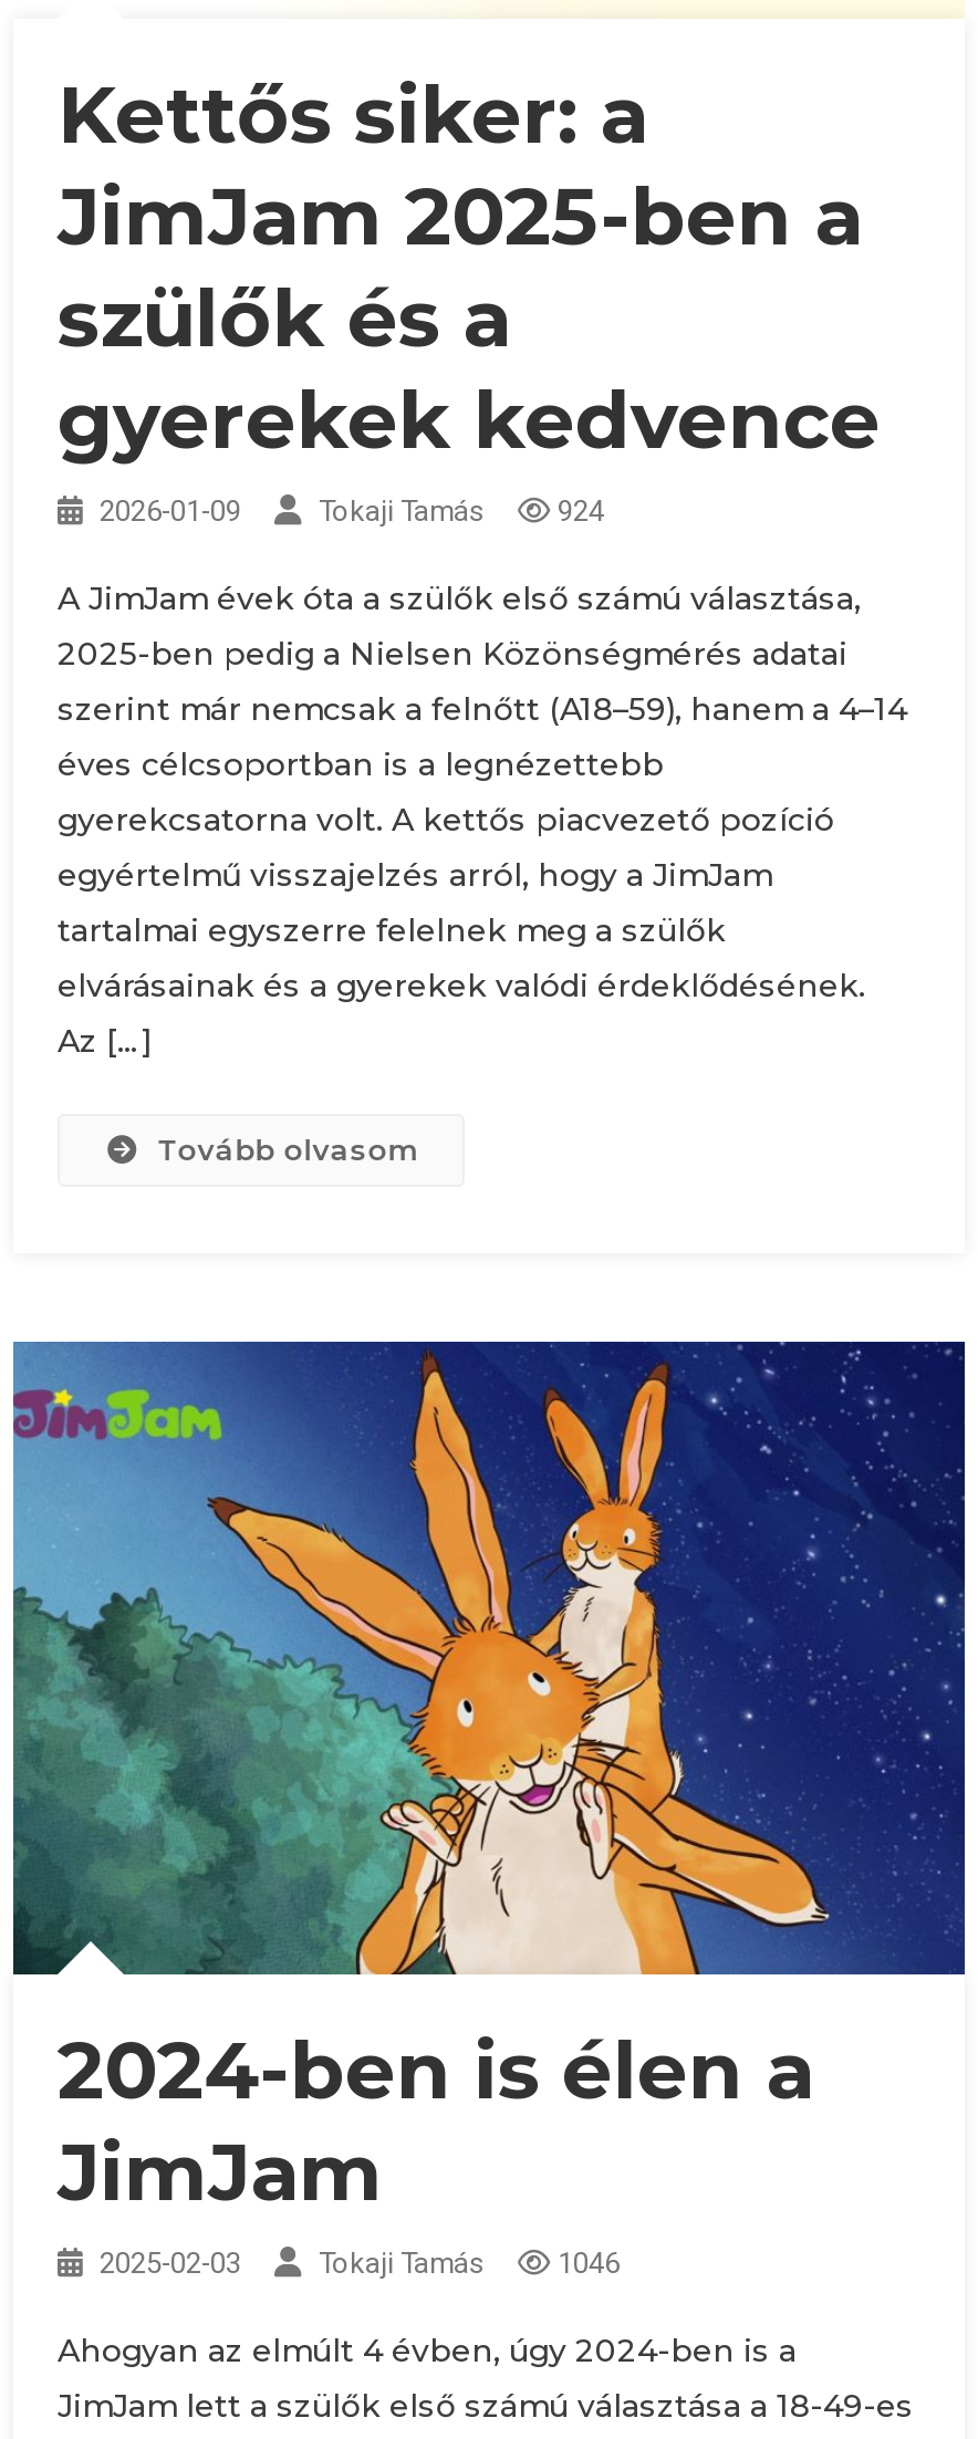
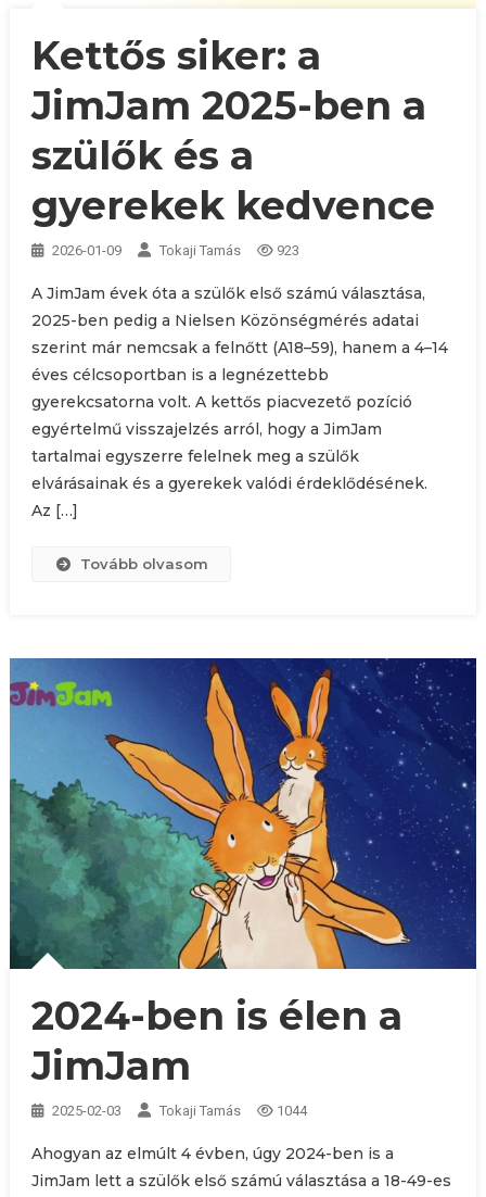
[558,494,604,527] 924 -> [277,242,299,258] 923
[558,2247,620,2281] 1046 -> [277,1103,307,1119] 1044

